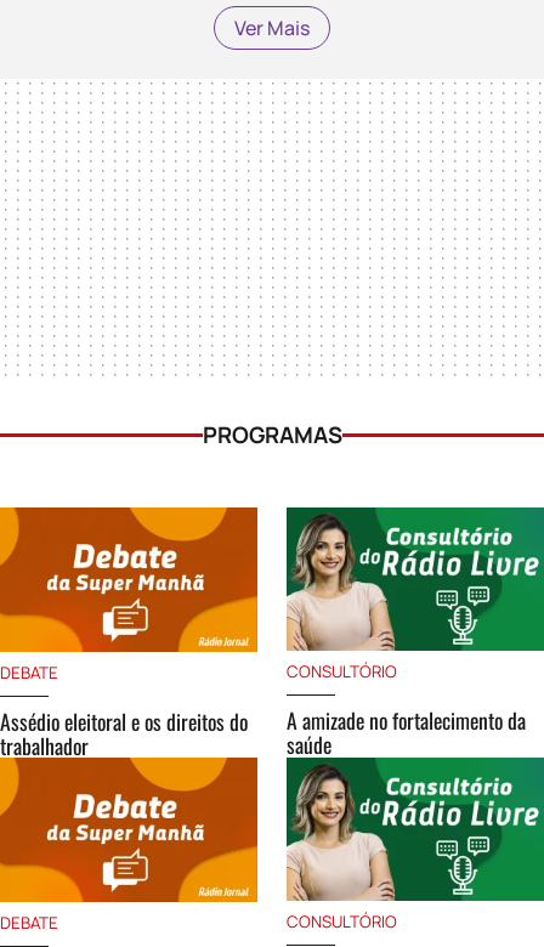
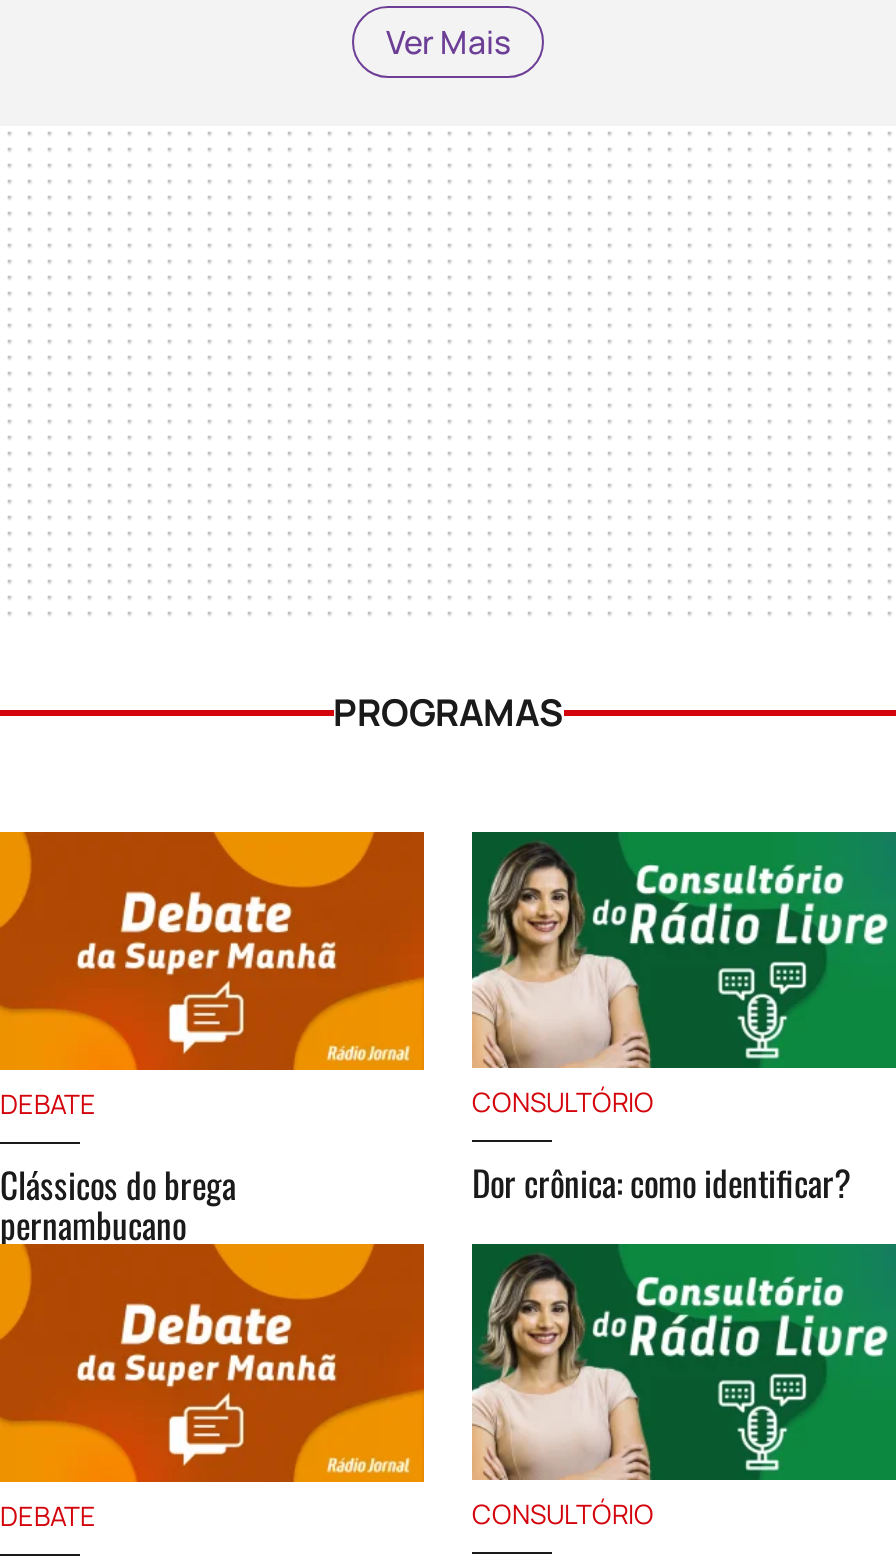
[0,705,248,761] Assédio eleitoral e os direitos do | trabalhador -> [0,1158,236,1250] Clássicos do brega | pernambucano
[287,704,526,760] A amizade no fortalecimento da | saúde -> [472,1156,852,1208] Dor crônica: como identificar?

